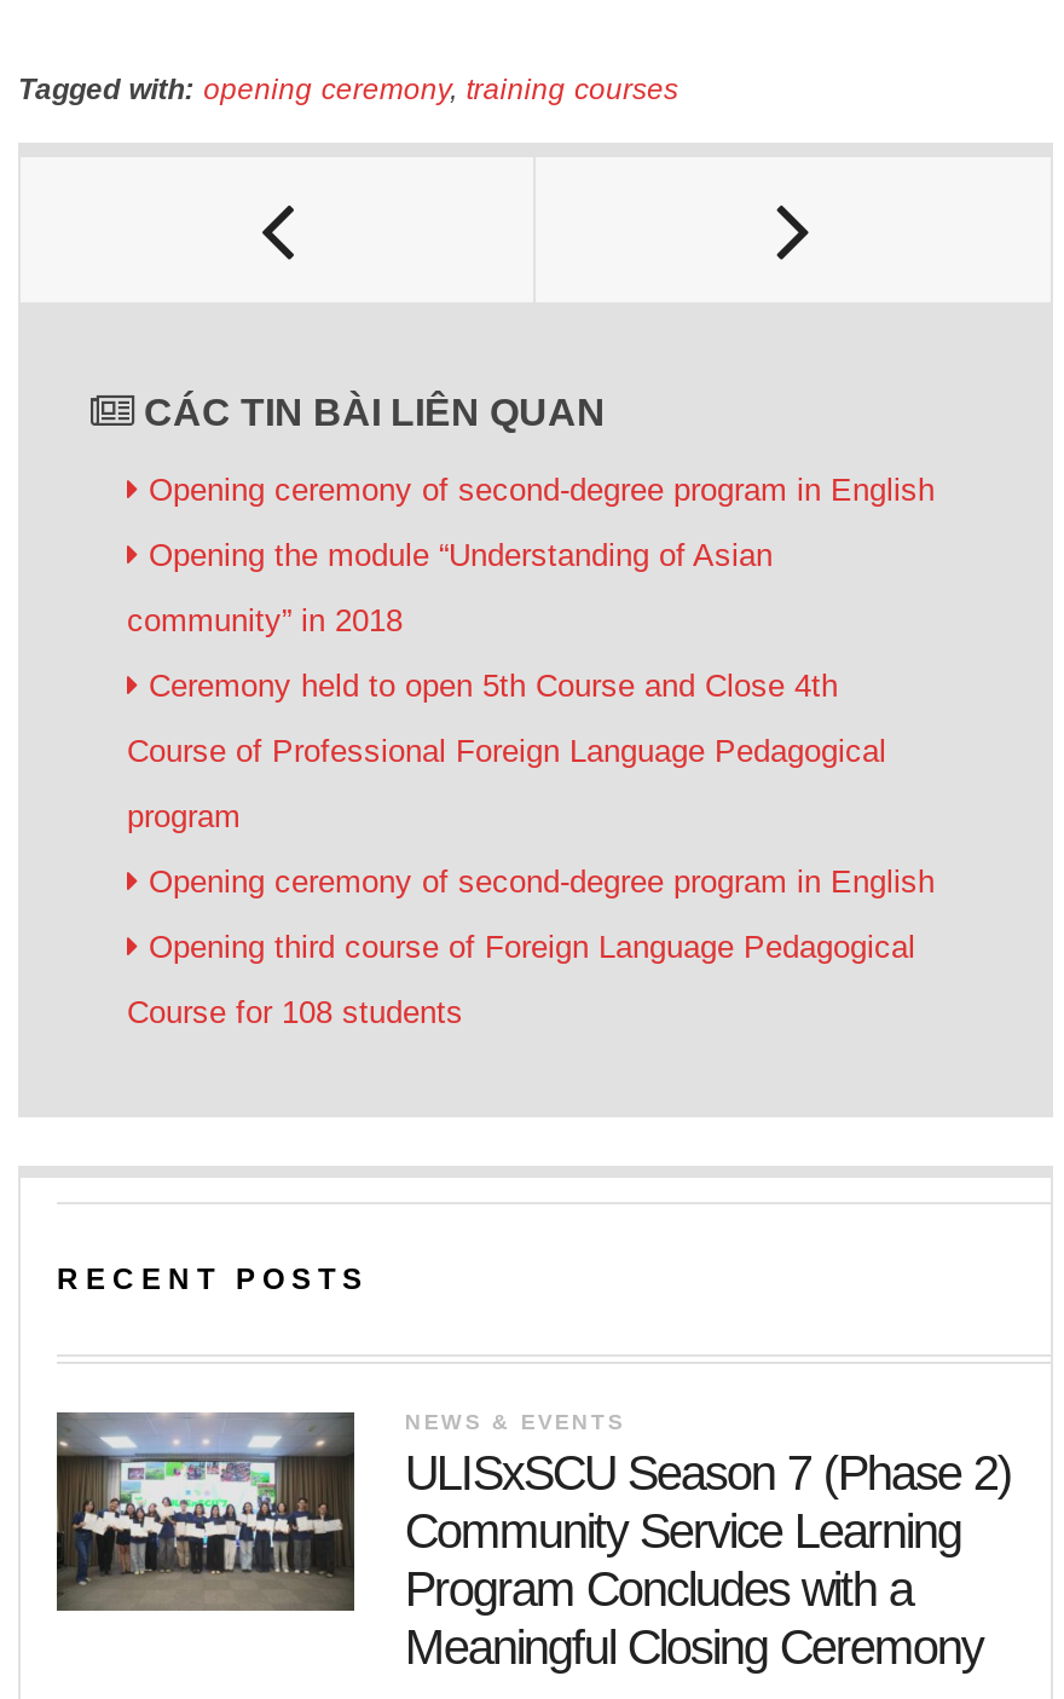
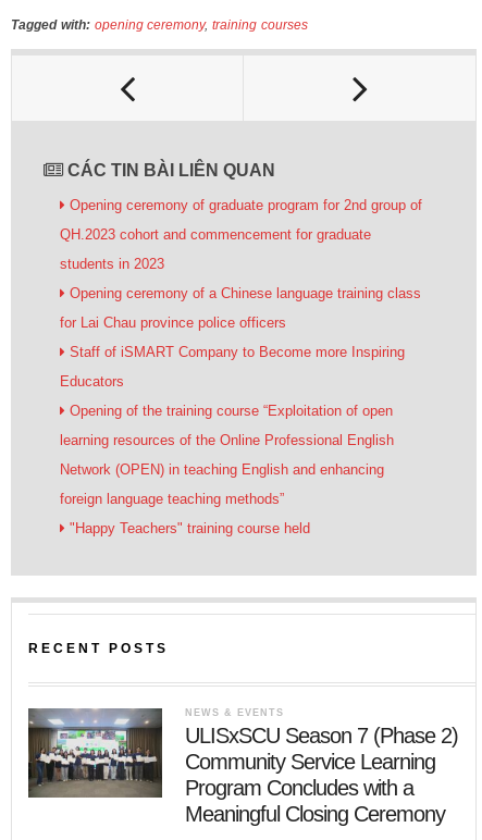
[127,471,935,1030] Opening ceremony of second-degree program in English | Opening the module “Understanding of Asian | community” in 2018 | Ceremony held to open 5th Course and Close 4th | Course of Professional Foreign Language Pedagogical | program | Opening ceremony of second-degree program in English | Opening third course of Foreign Language Pedagogical | Course for 108 students -> [60,197,422,537] Opening ceremony of graduate program for 2nd group of | QH.2023 cohort and commencement for graduate | students in 2023 | Opening ceremony of a Chinese language training class | for Lai Chau province police officers | Staff of iSMART Company to Become more Inspiring | Educators | Opening of the training course “Exploitation of open | learning resources of the Online Professional English | Network (OPEN) in teaching English and enhancing | foreign language teaching methods” | "Happy Teachers" training course held

